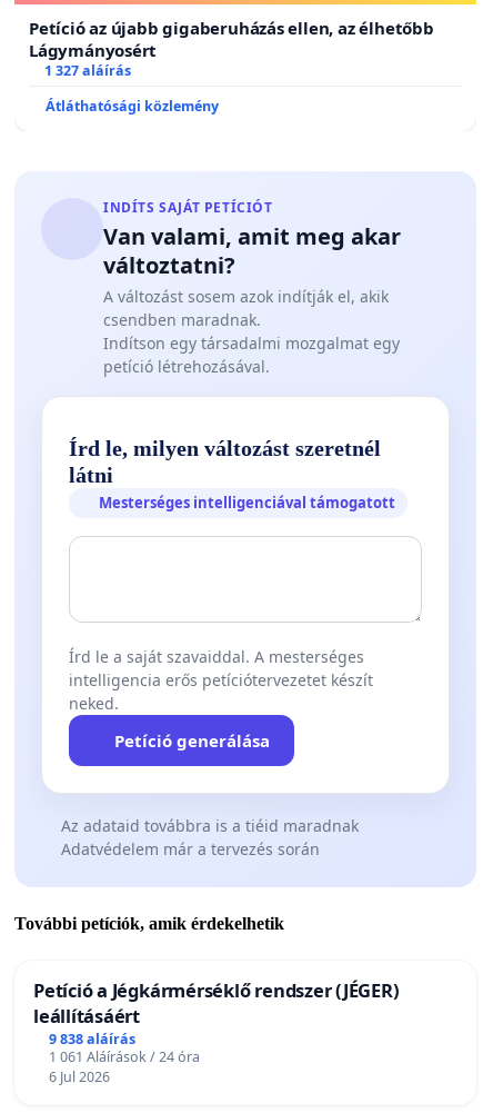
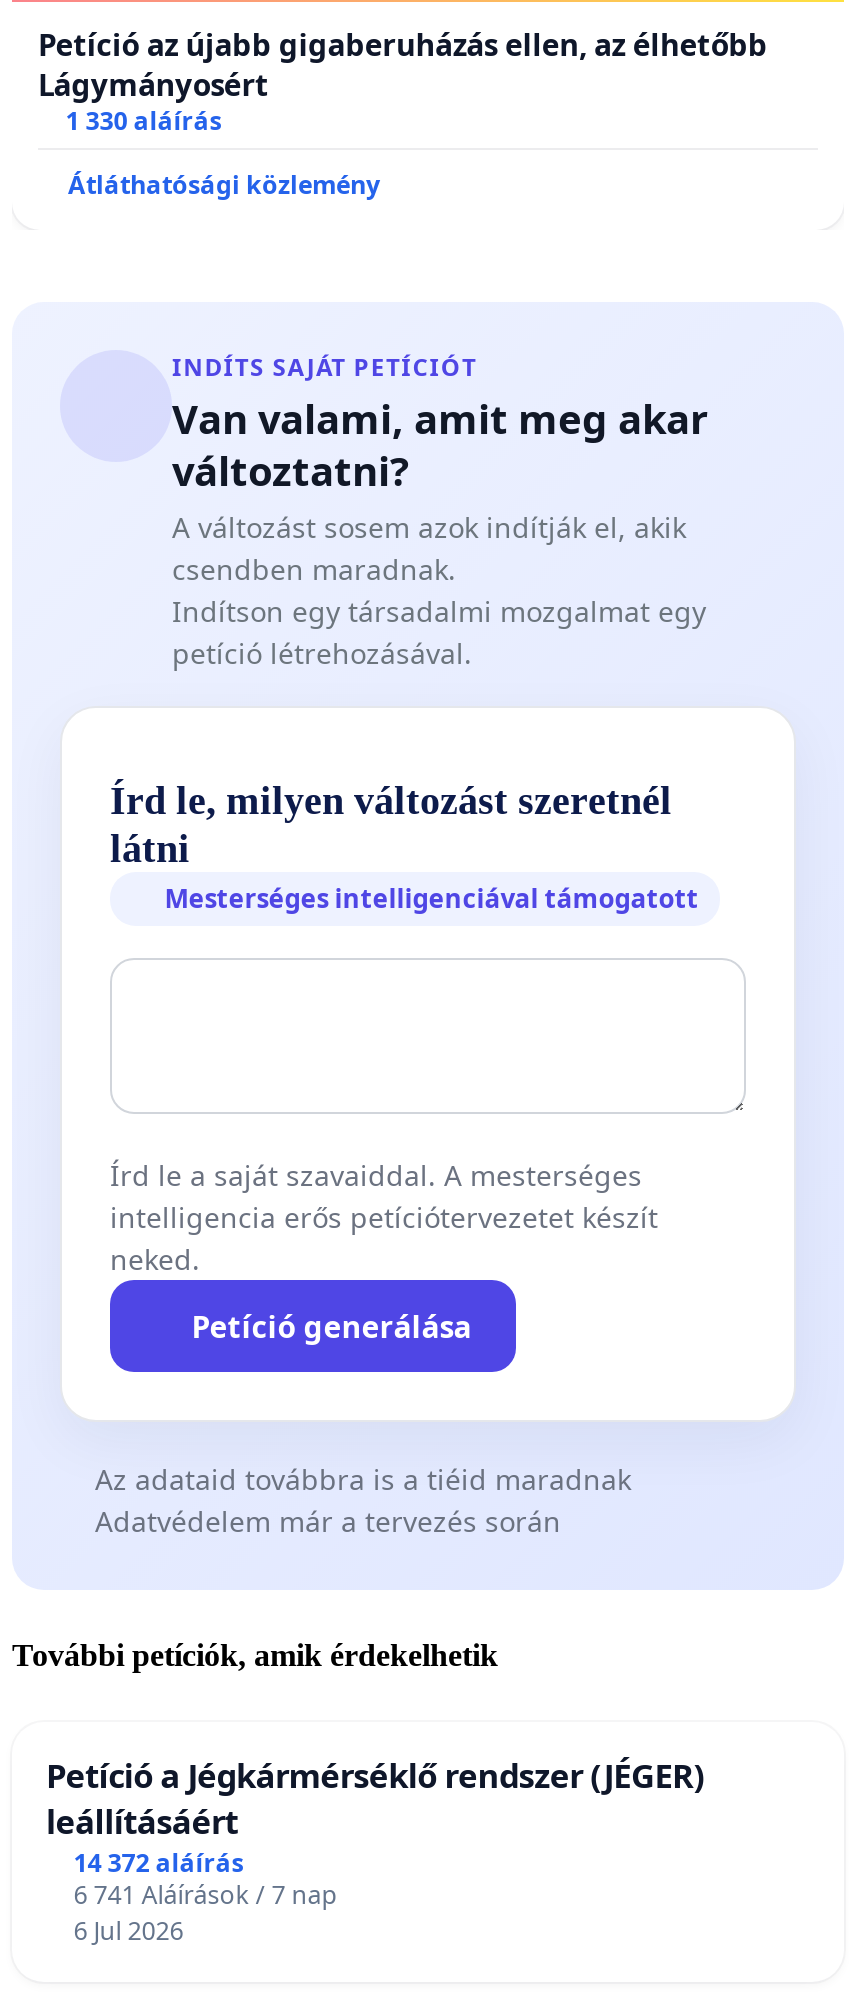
[44,61,131,80] 1 327 aláírás -> [66,105,222,139] 1 330 aláírás
[49,1029,135,1048] 9 838 aláírás -> [74,1845,244,1879] 14 372 aláírás
[49,1047,200,1066] 1 061 Aláírások / 24 óra -> [74,1877,338,1911] 6 741 Aláírások / 7 nap

